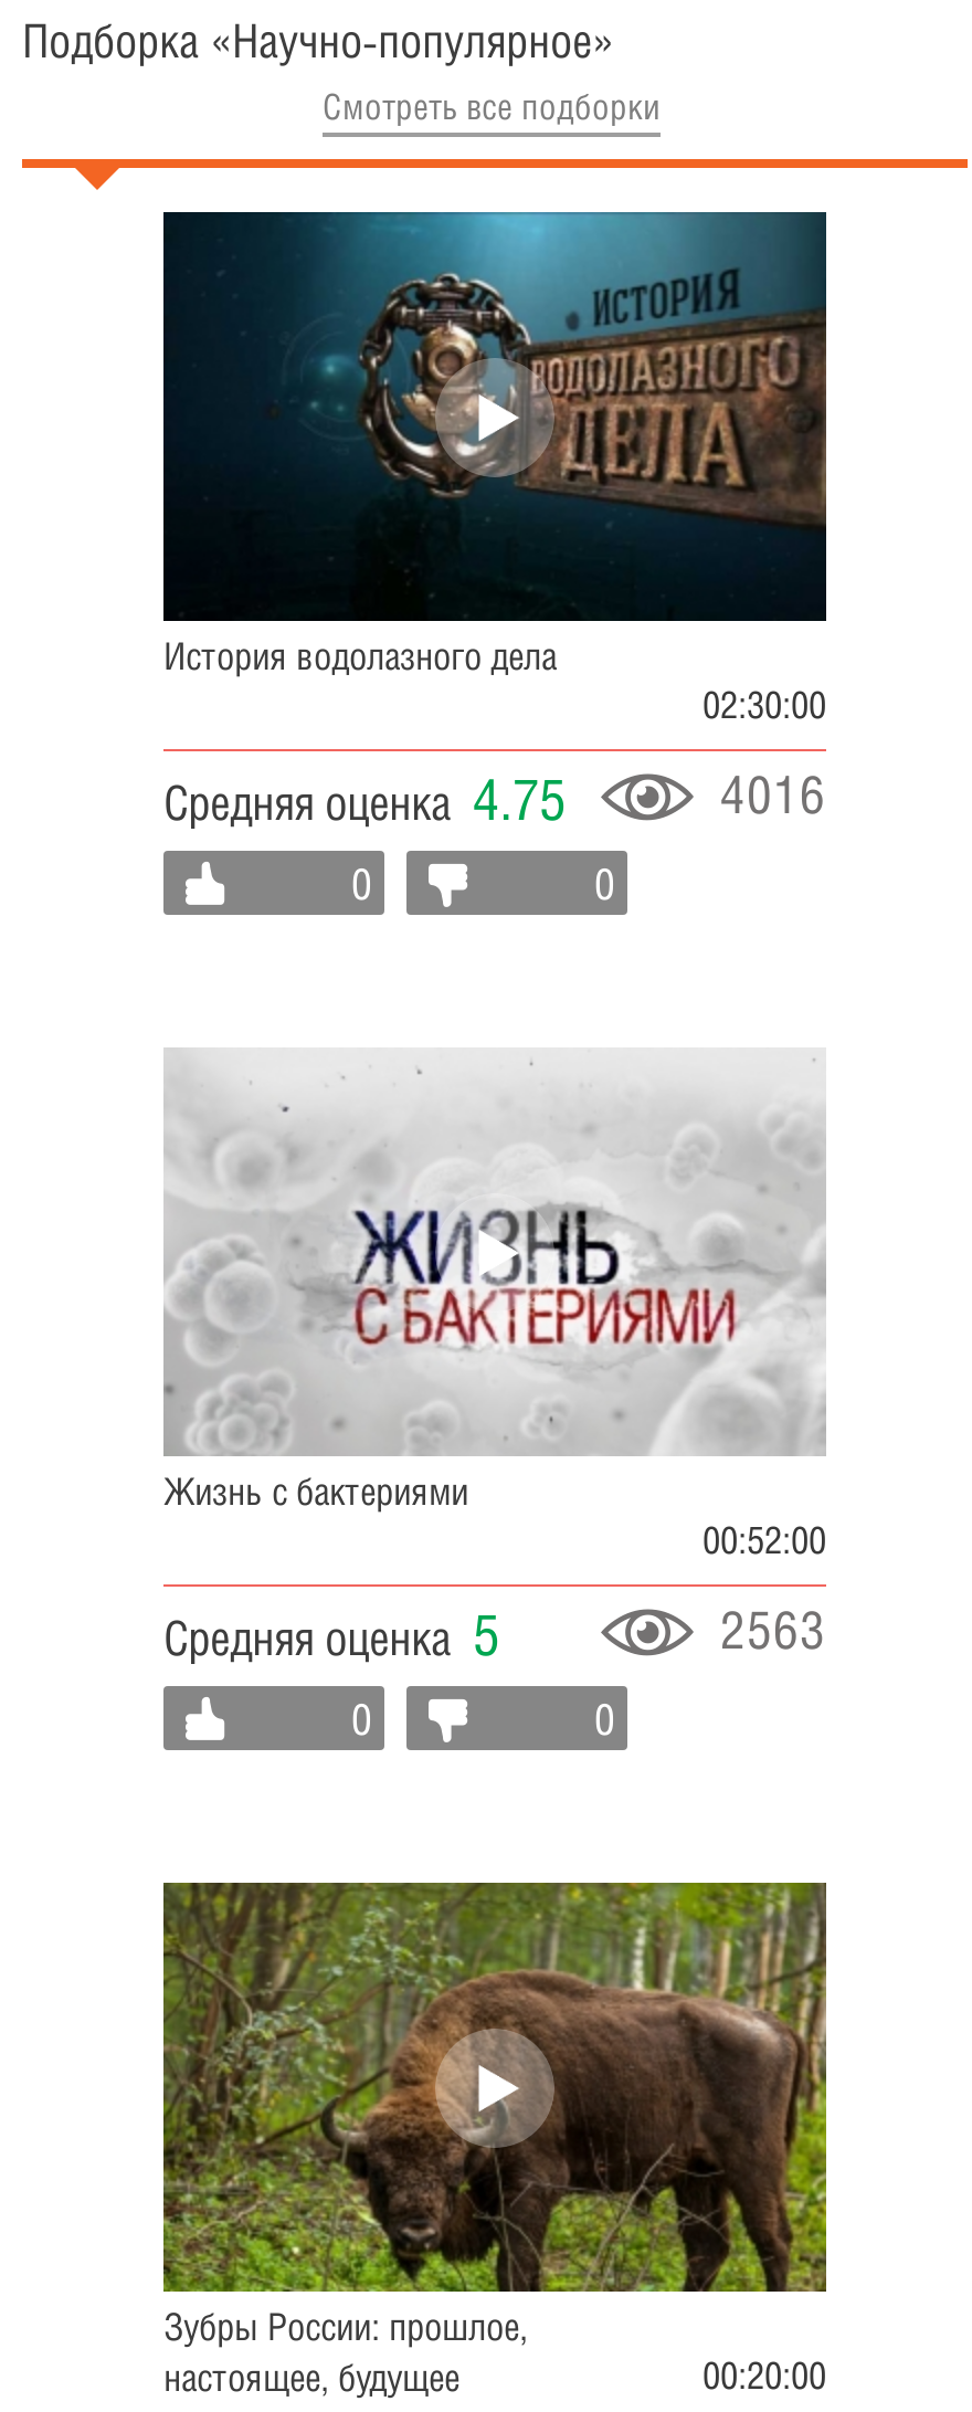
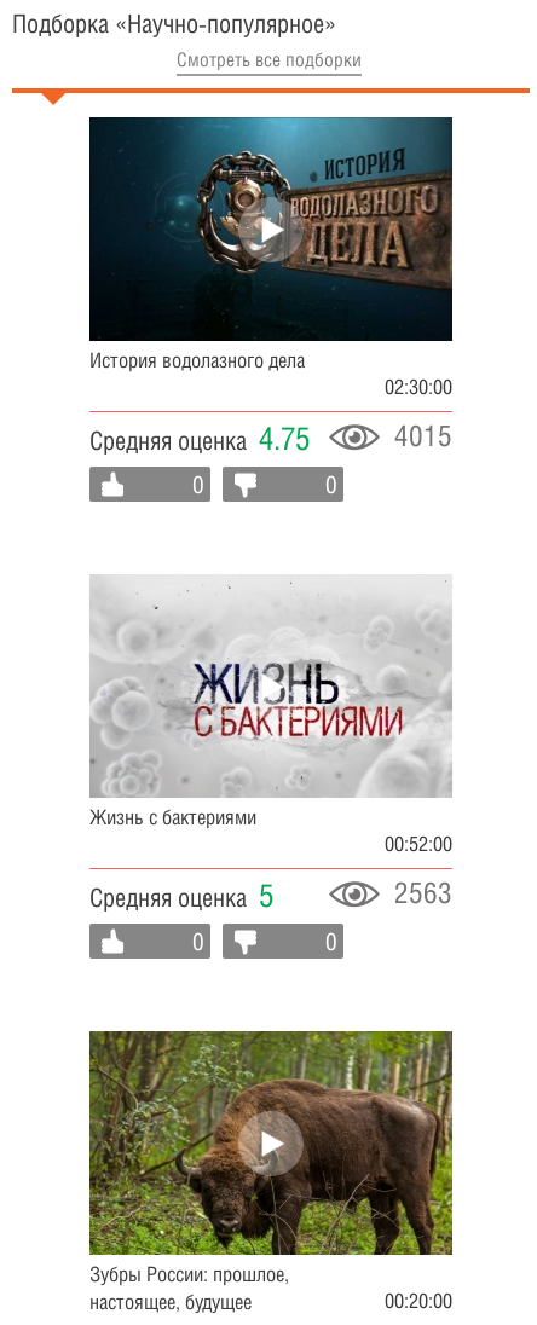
[720,765,826,824] 4016 -> [394,420,452,452] 4015

